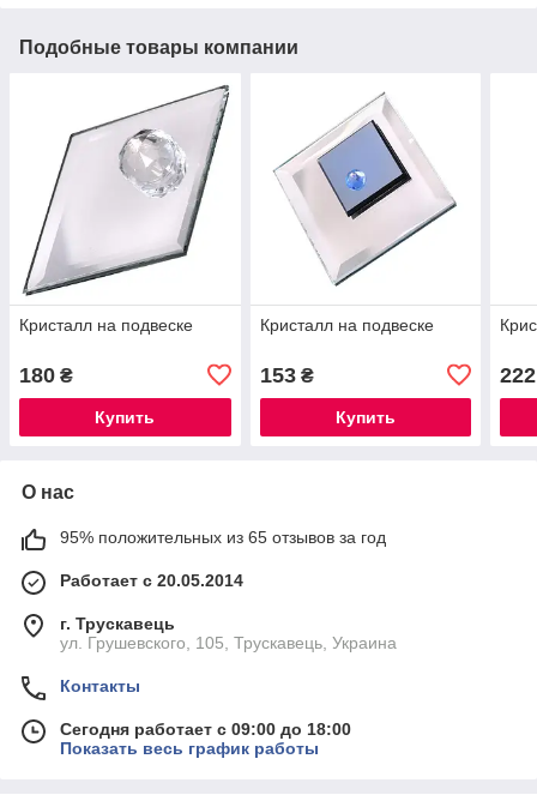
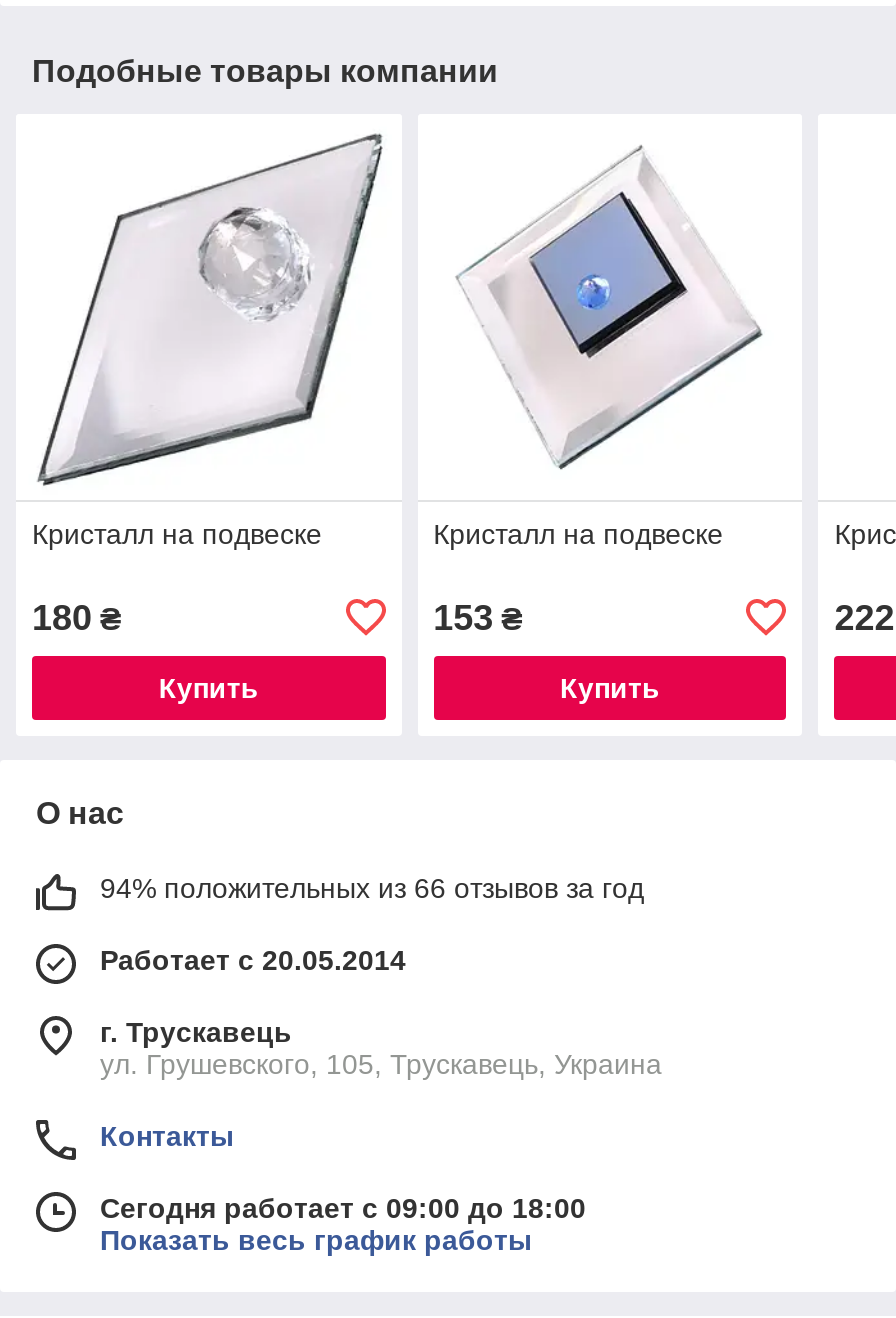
[60,527,386,547] 95% положительных из 65 отзывов за год -> [100,872,644,904] 94% положительных из 66 отзывов за год

